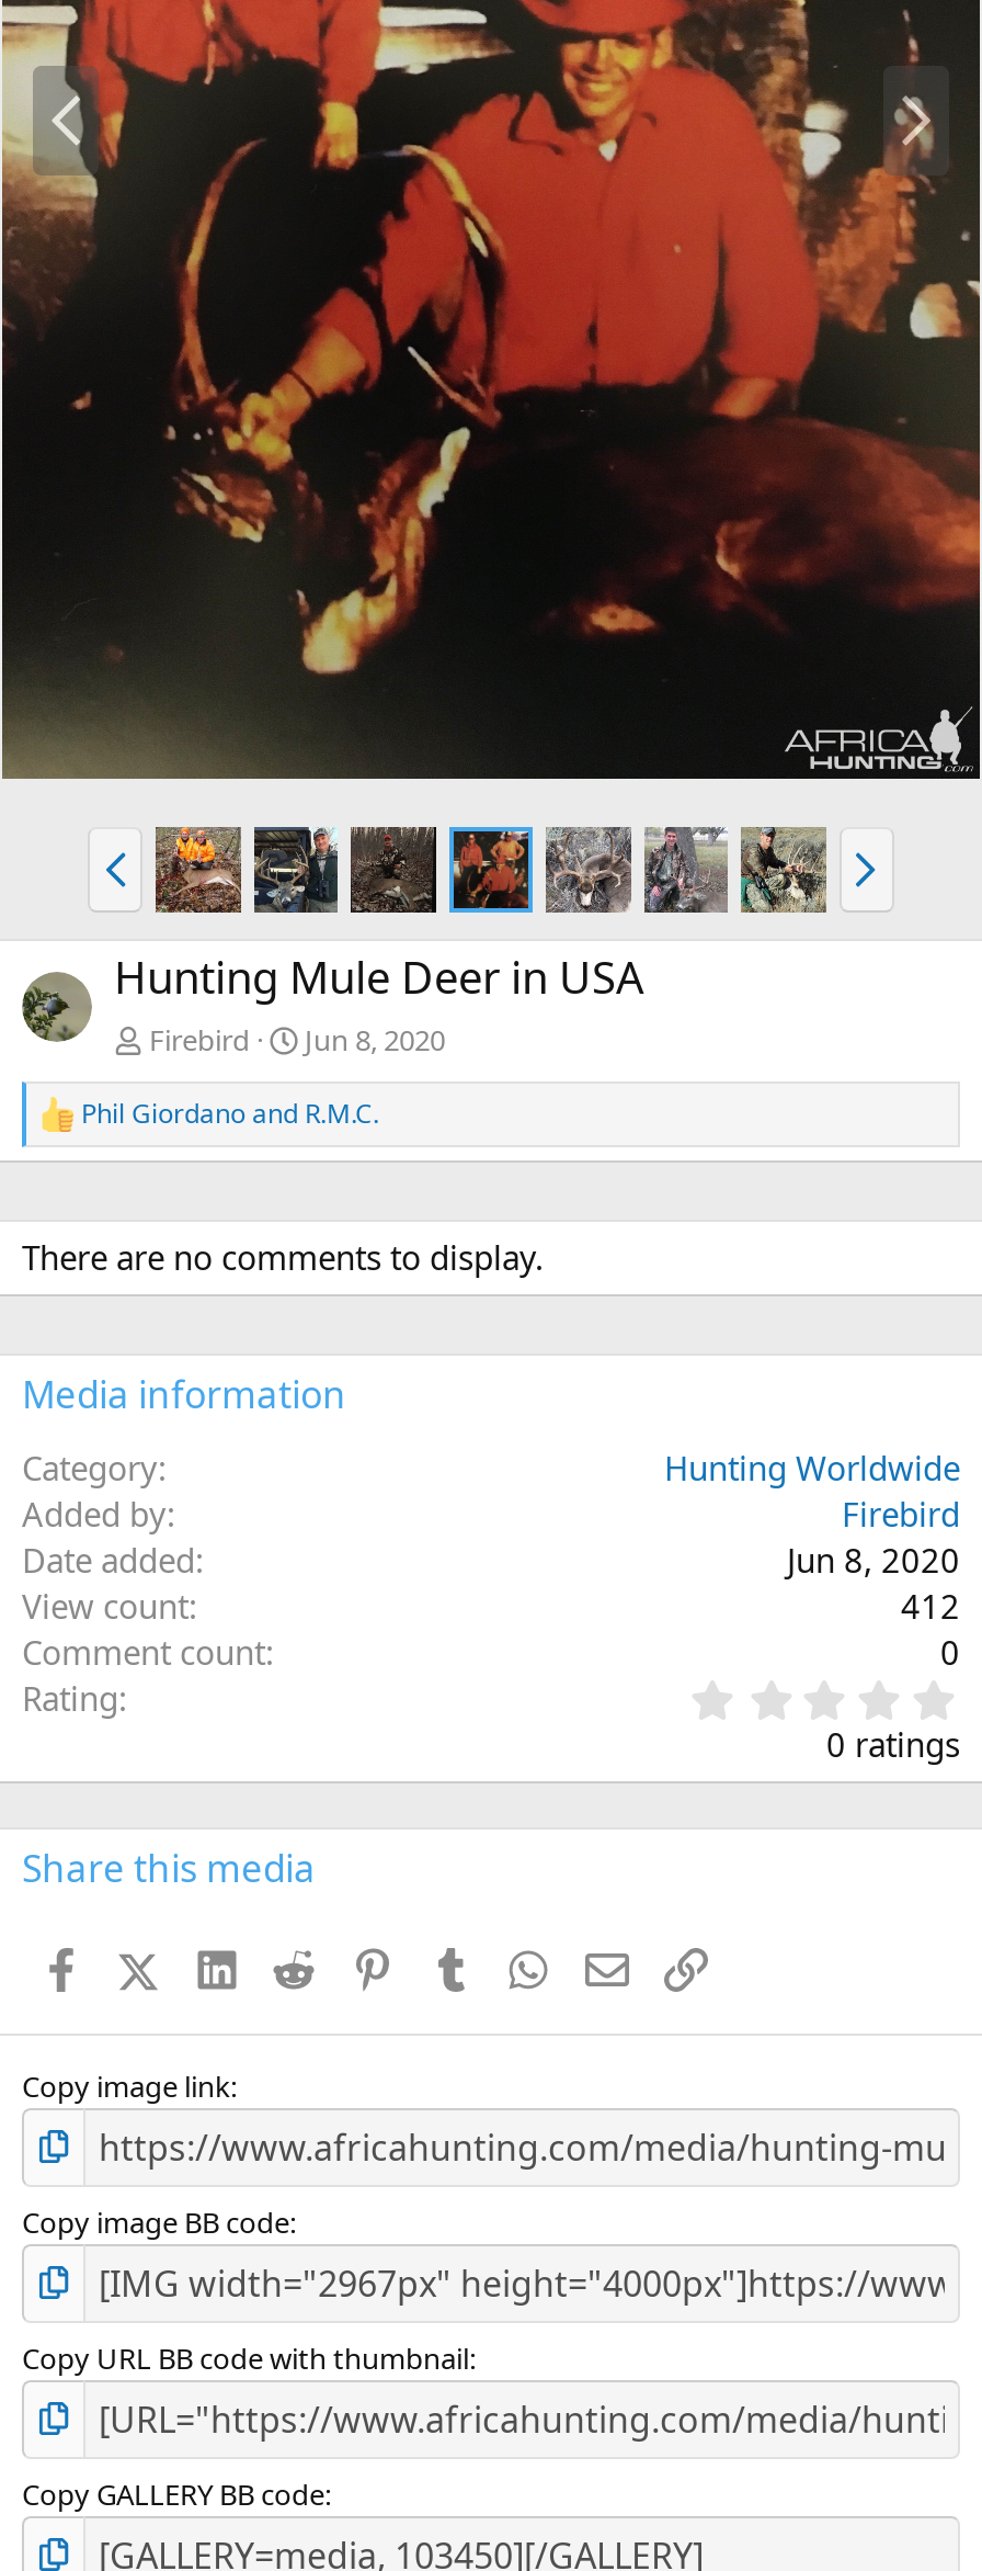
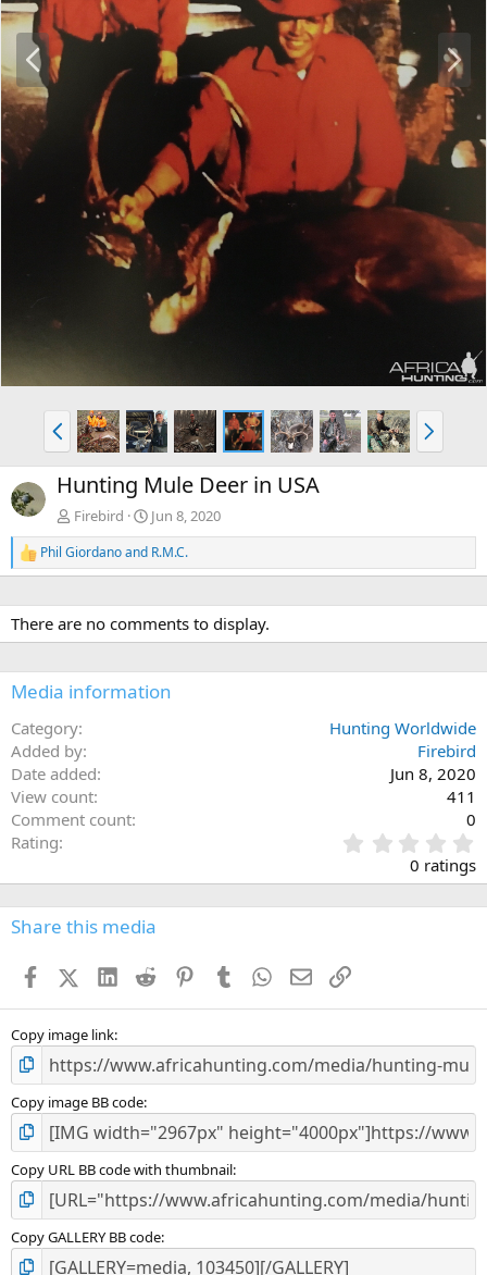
[901,1584,960,1628] 412 -> [447,785,476,807] 411

